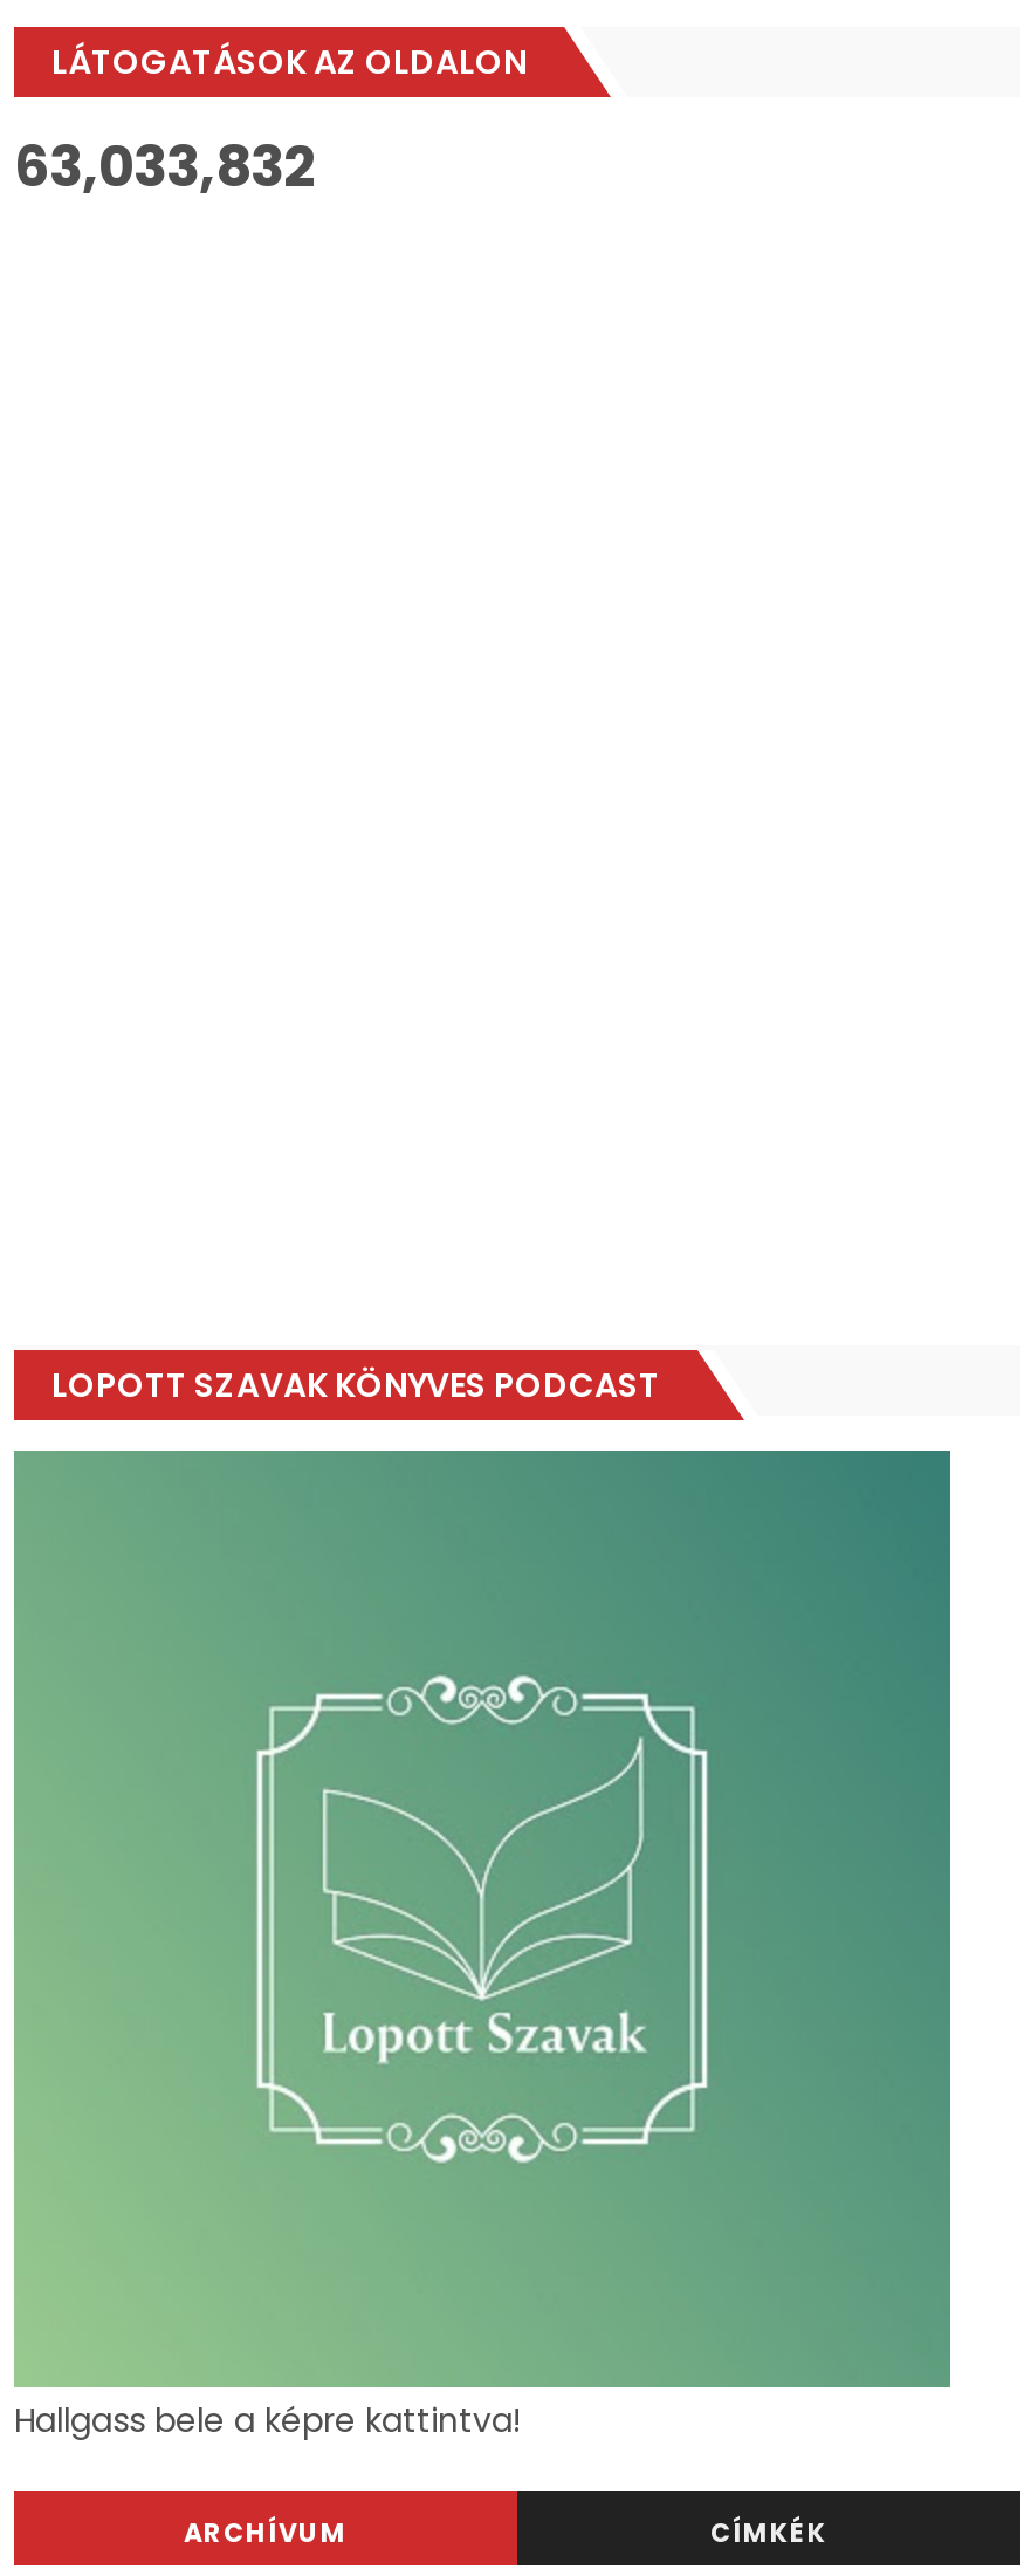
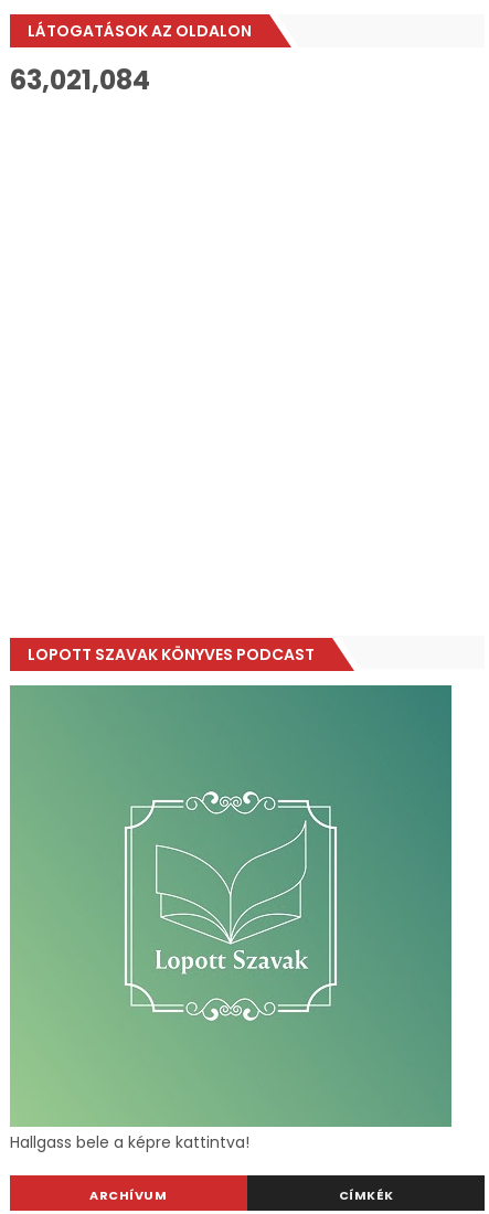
[14,128,316,205] 63,033,832 -> [10,62,150,98] 63,021,084

